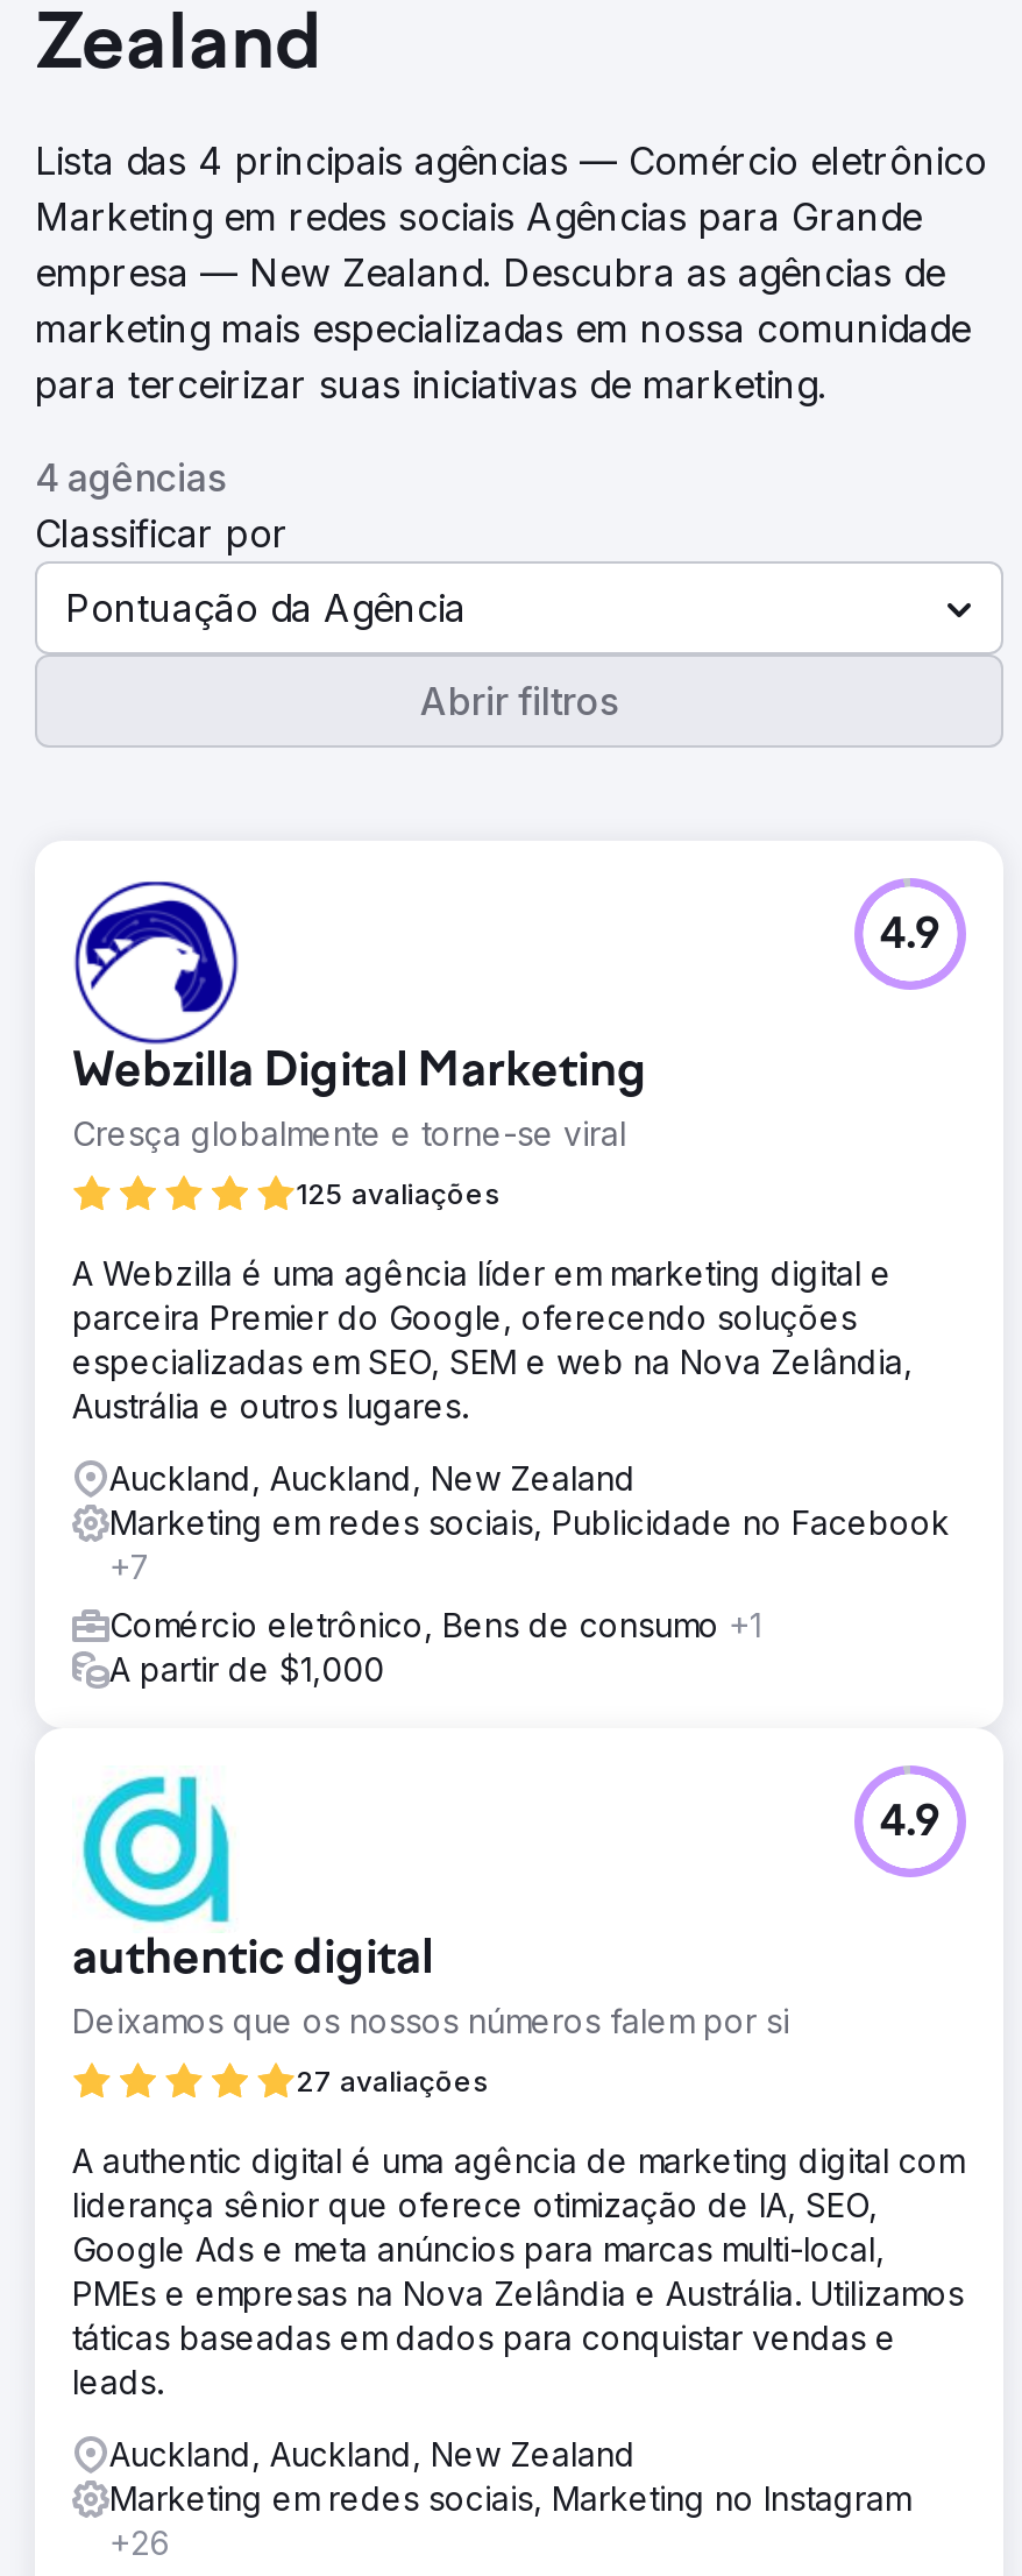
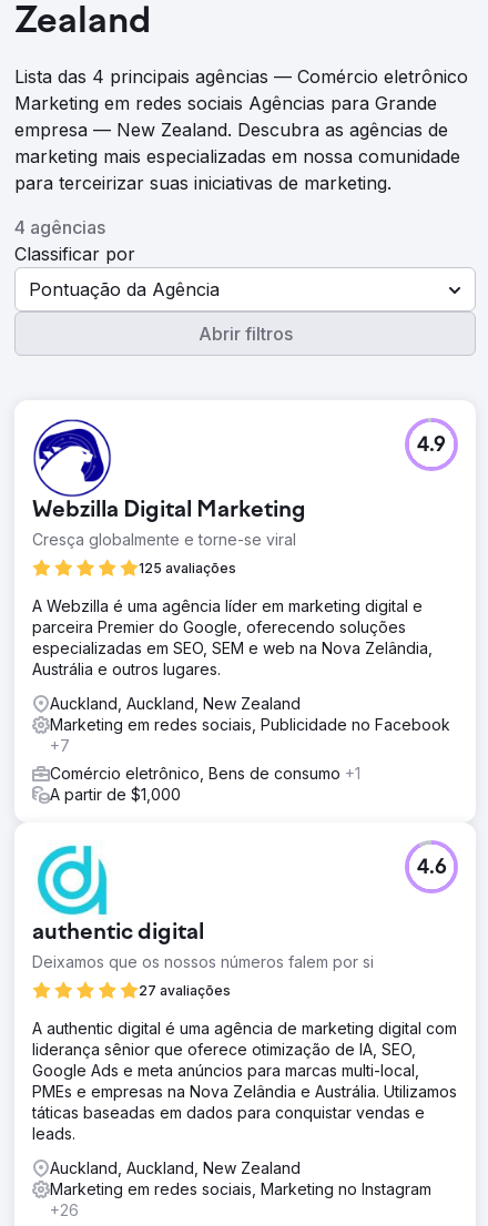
[880,1803,941,1847] 4.9 -> [416,858,446,879] 4.6

